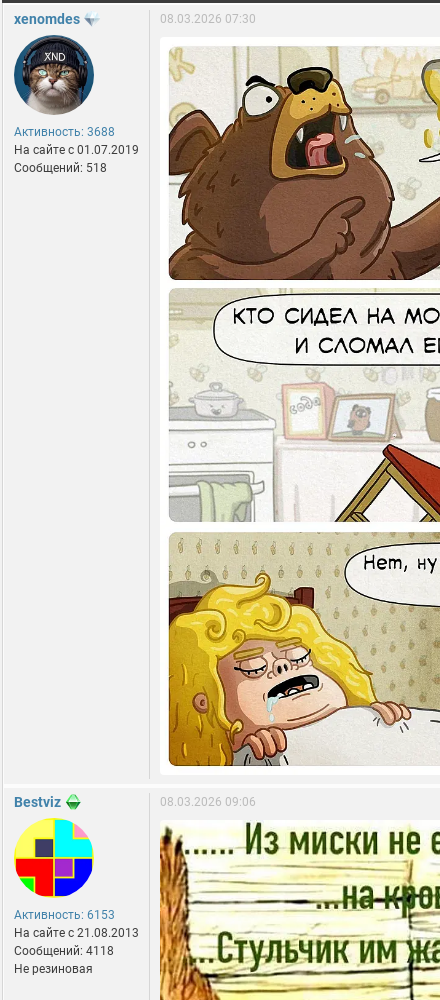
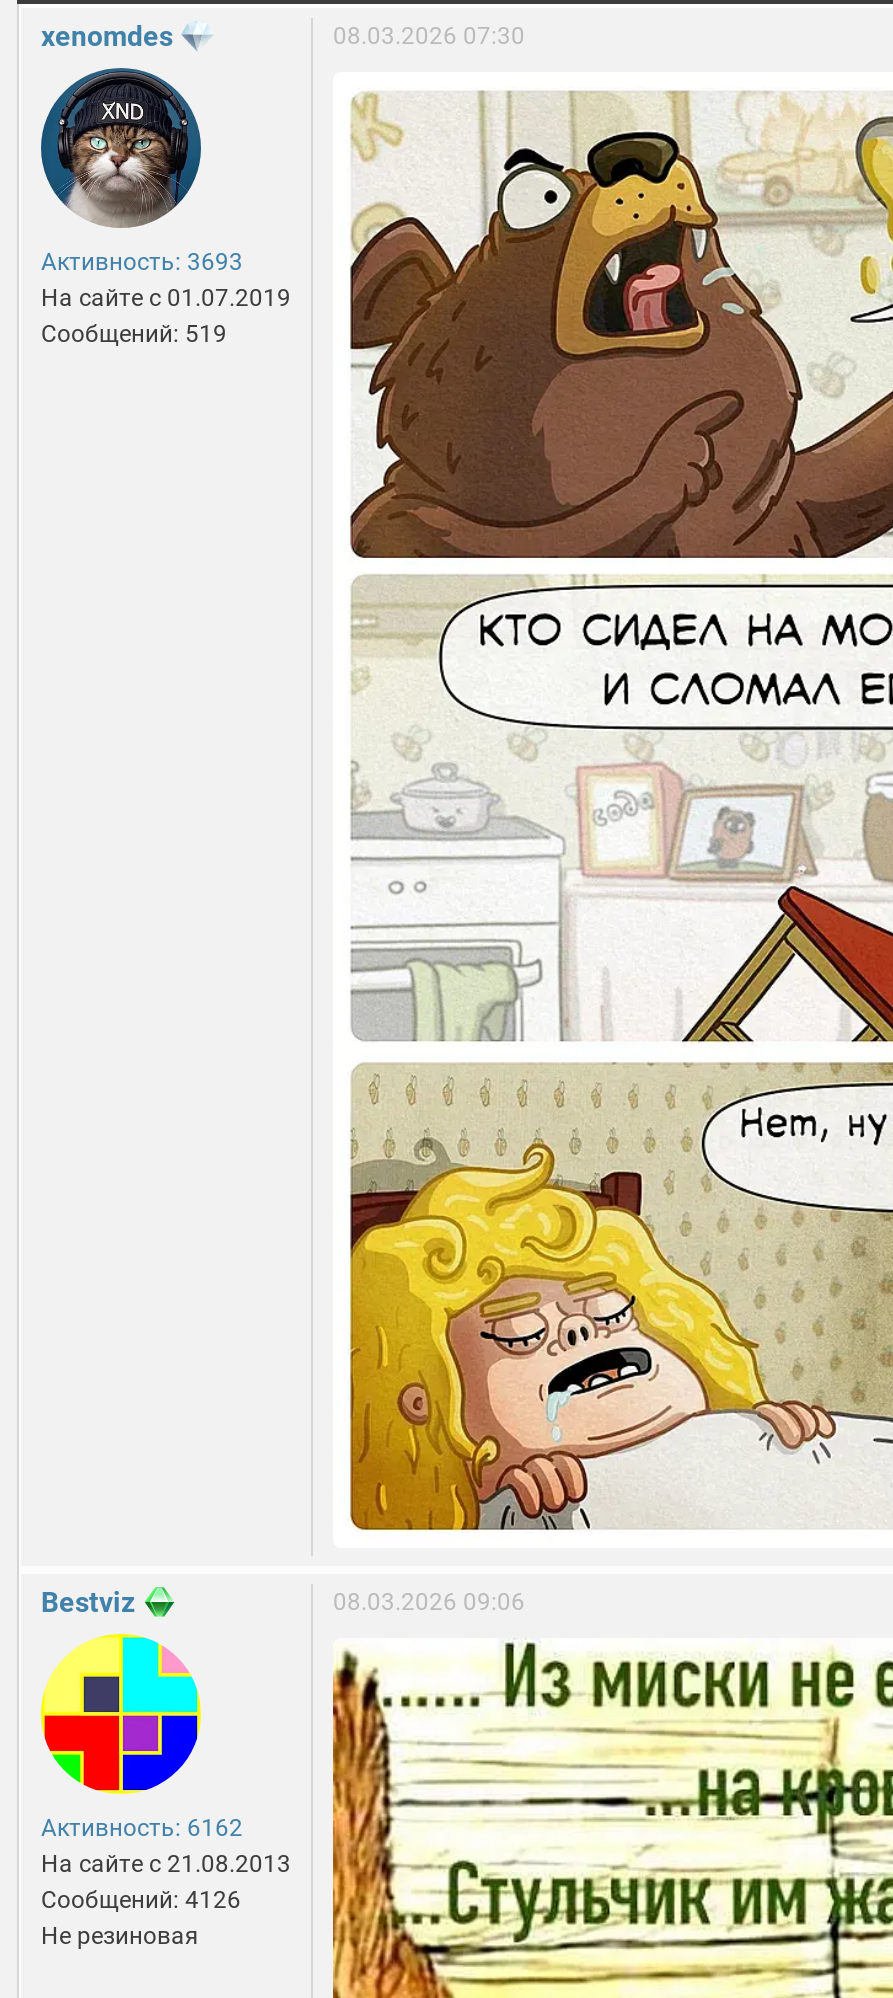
[14,125,115,139] Активность: 3688 -> [41,249,243,277] Активность: 3693
[14,161,107,175] Сообщений: 518 -> [41,321,227,349] Сообщений: 519
[14,908,115,922] Активность: 6153 -> [41,1815,243,1843] Активность: 6162
[14,944,114,958] Сообщений: 4118 -> [41,1887,241,1915] Сообщений: 4126

